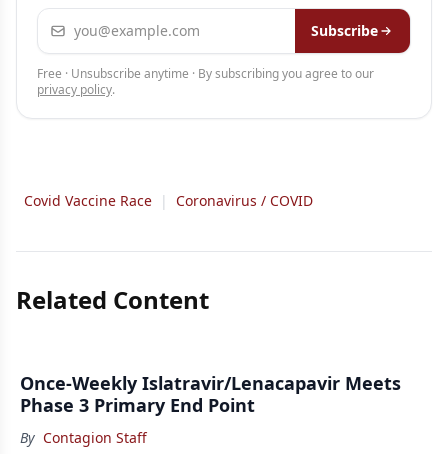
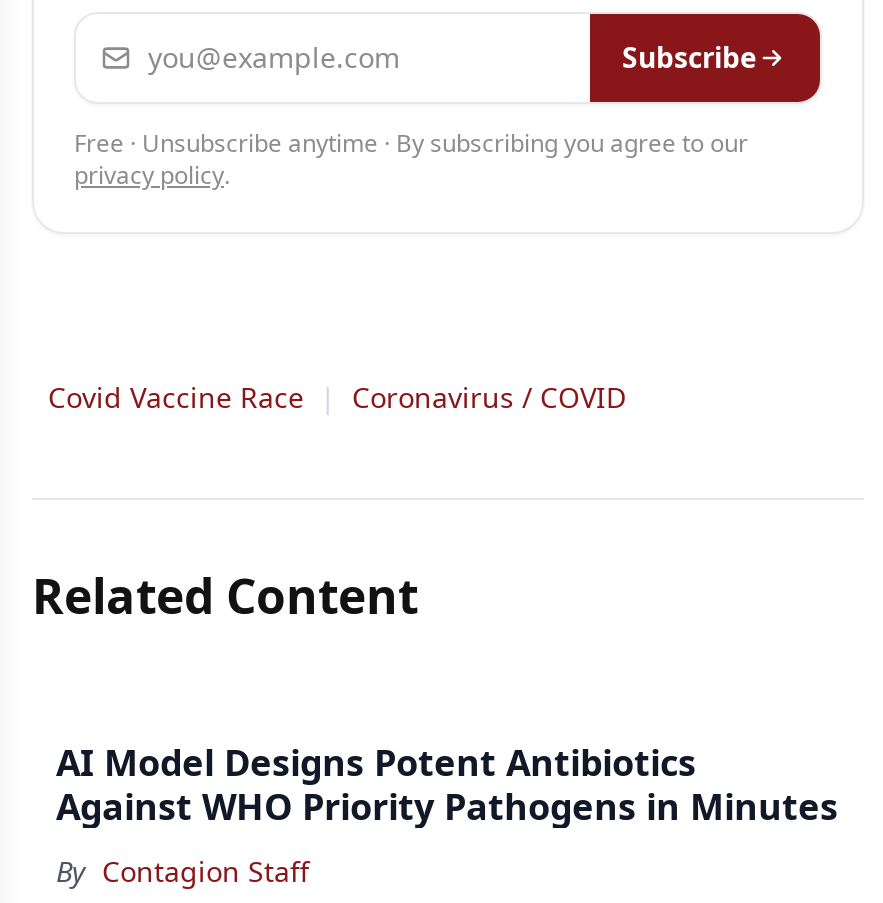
[20,371,401,417] Once-Weekly Islatravir/Lenacapavir Meets | Phase 3 Primary End Point -> [56,738,838,830] AI Model Designs Potent Antibiotics | Against WHO Priority Pathogens in Minutes

